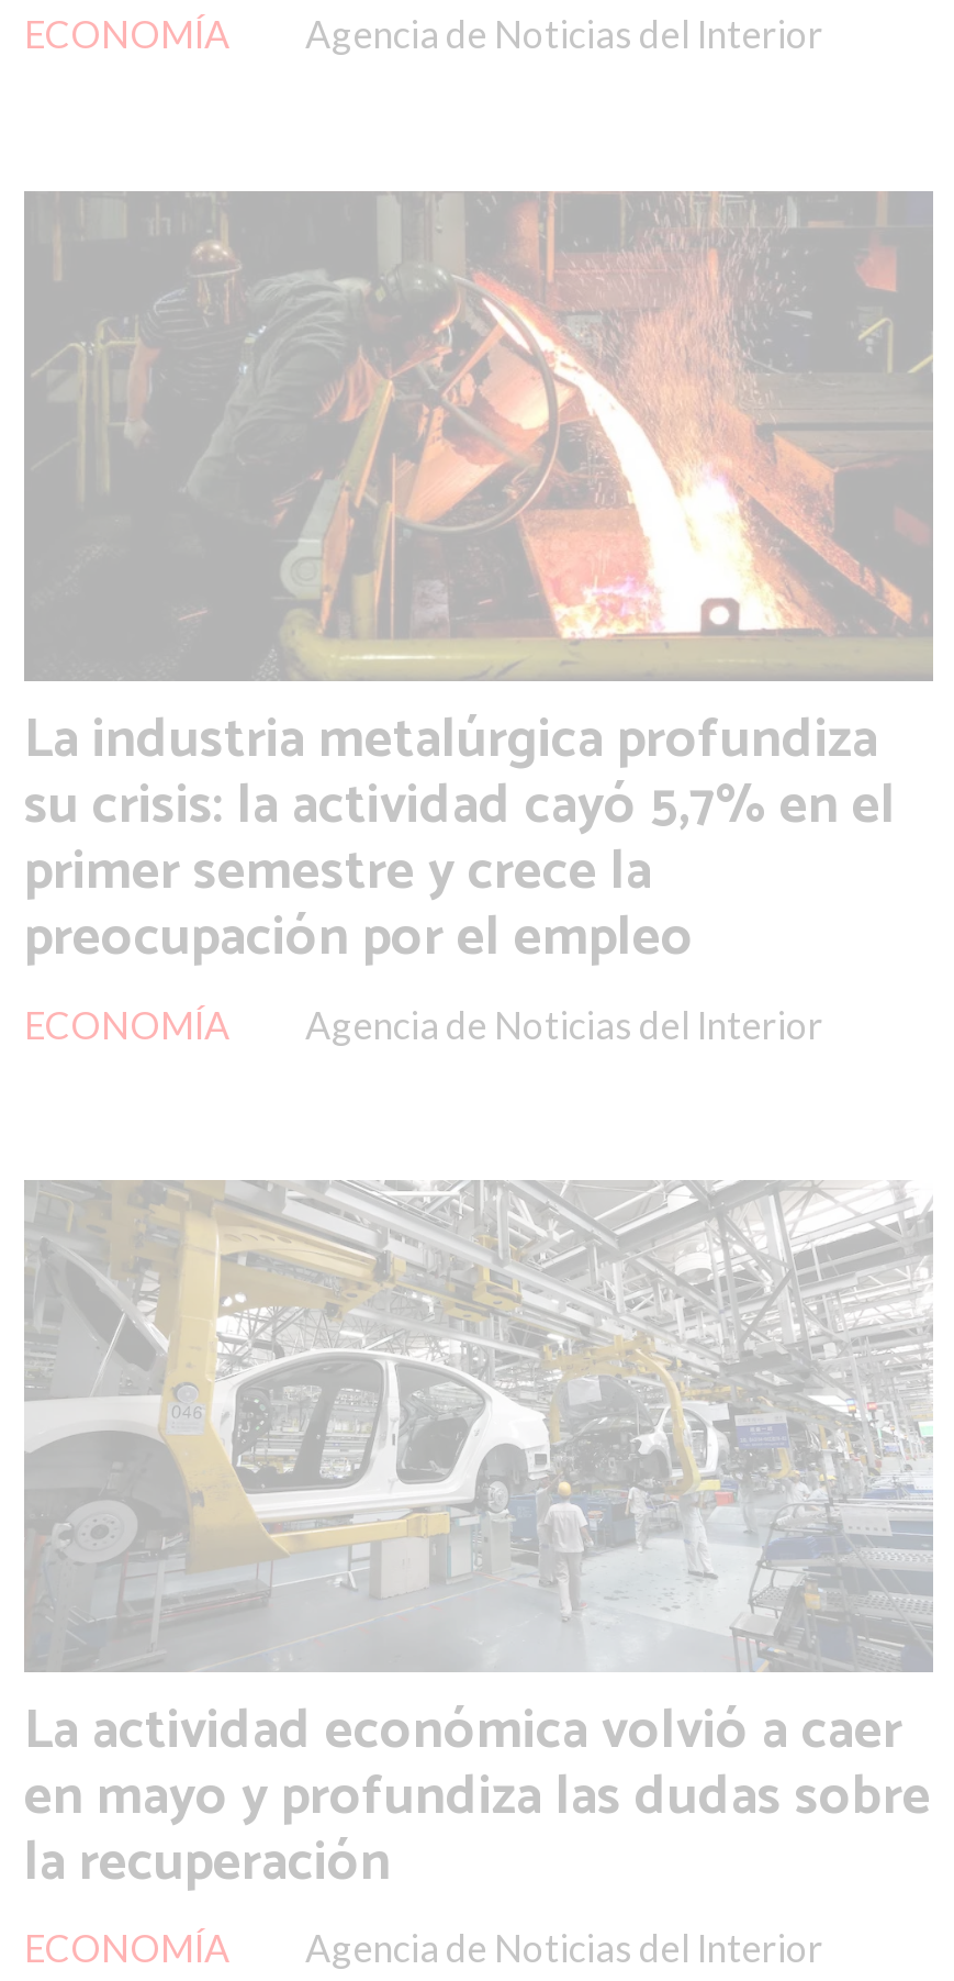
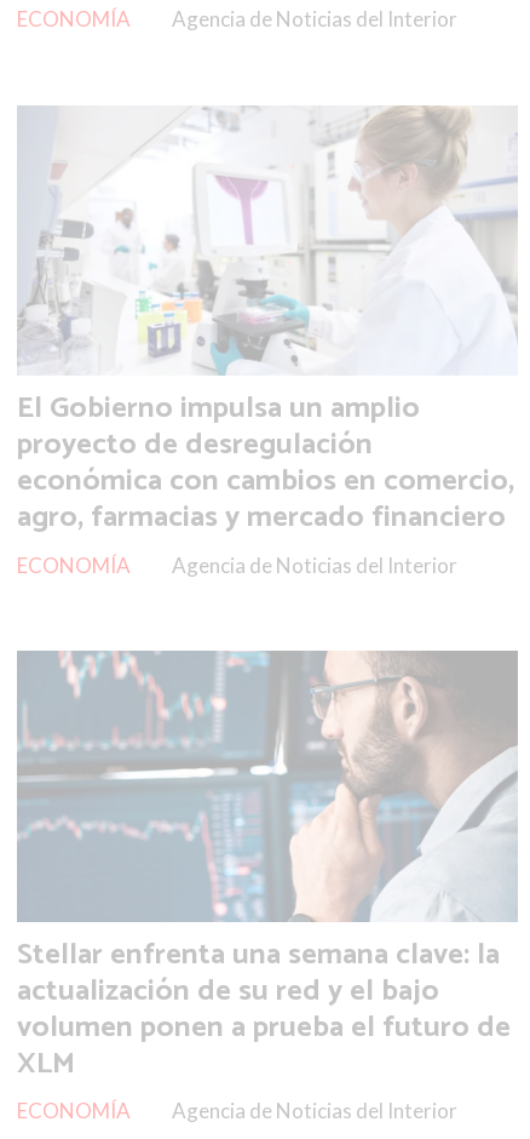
[24,189,935,983] [image] | La industria metalúrgica profundiza | su crisis: la actividad cayó 5,7% en el | primer semestre y crece la | preocupación por el empleo -> [16,104,519,542] [image] | El Gobierno impulsa un amplio | proyecto de desregulación | económica con cambios en comercio, | agro, farmacias y mercado financiero
[24,1178,933,1907] [image] | La actividad económica volvió a caer | en mayo y profundiza las dudas sobre | la recuperación -> [17,649,519,1088] [image] | Stellar enfrenta una semana clave: la | actualización de su red y el bajo | volumen ponen a prueba el futuro de | XLM

